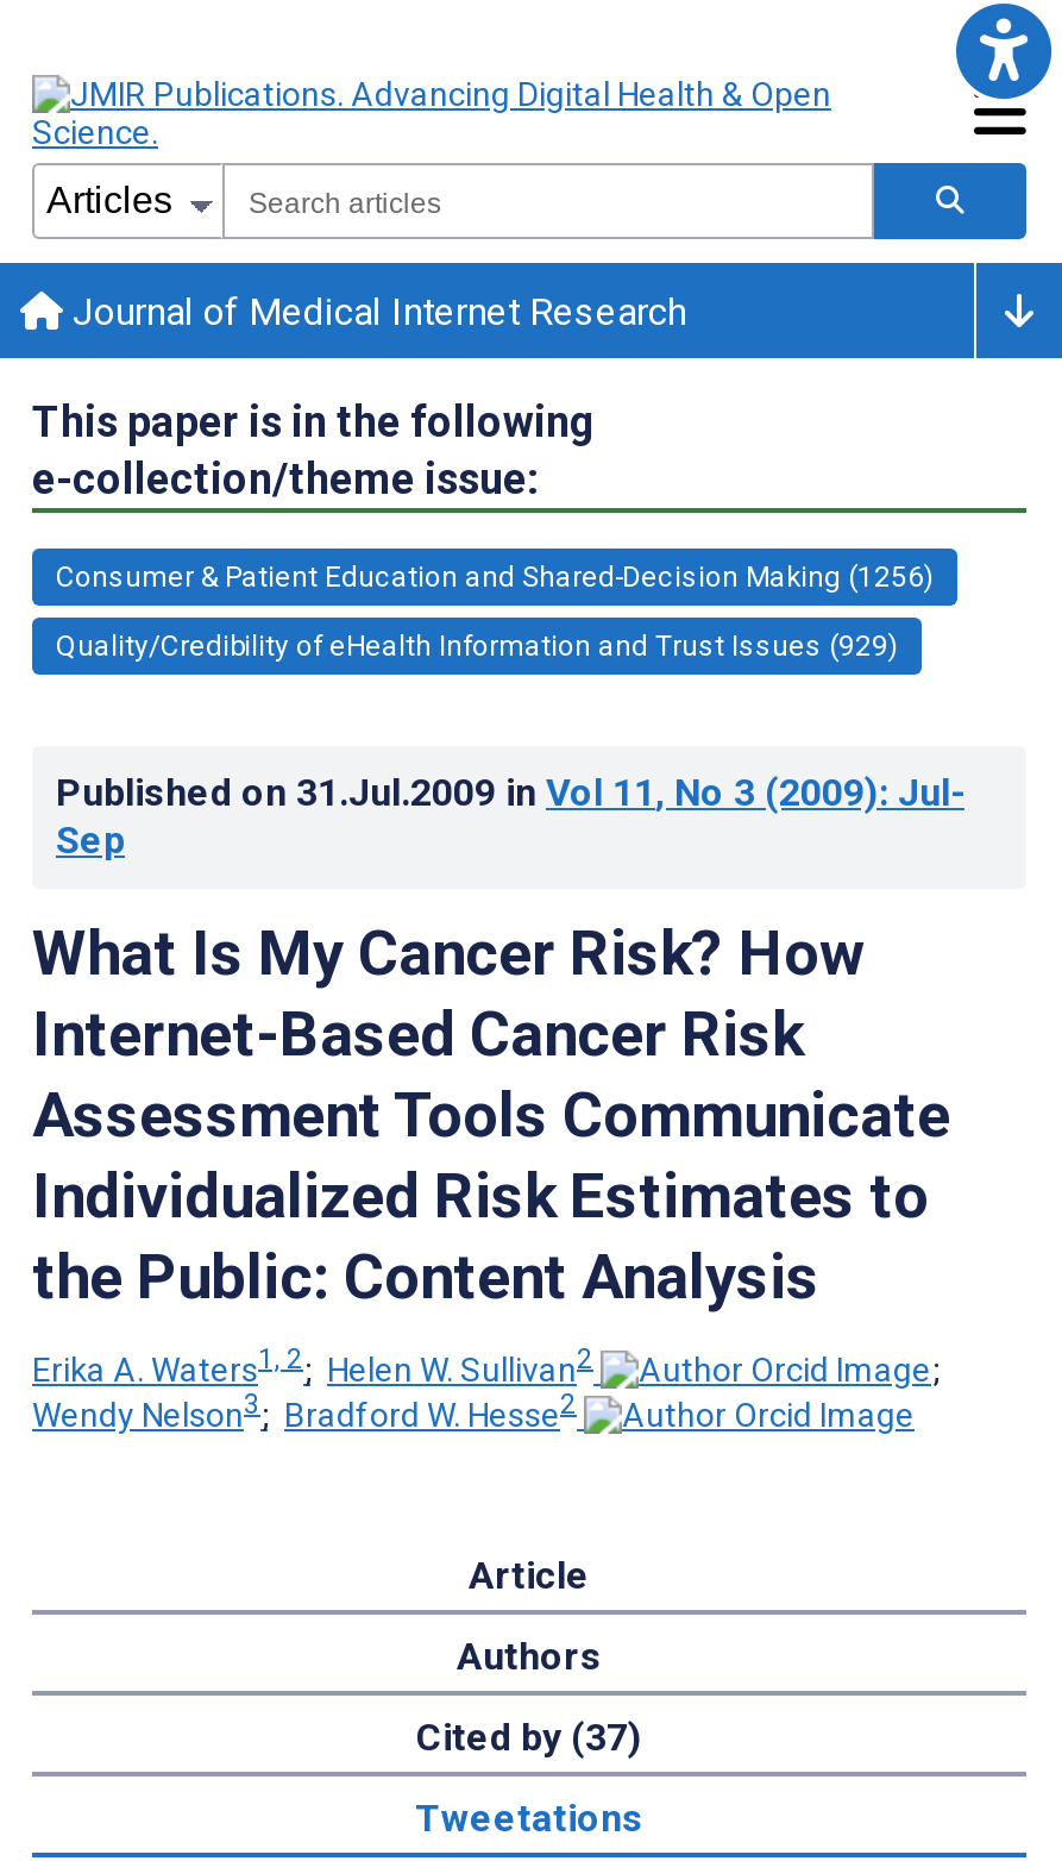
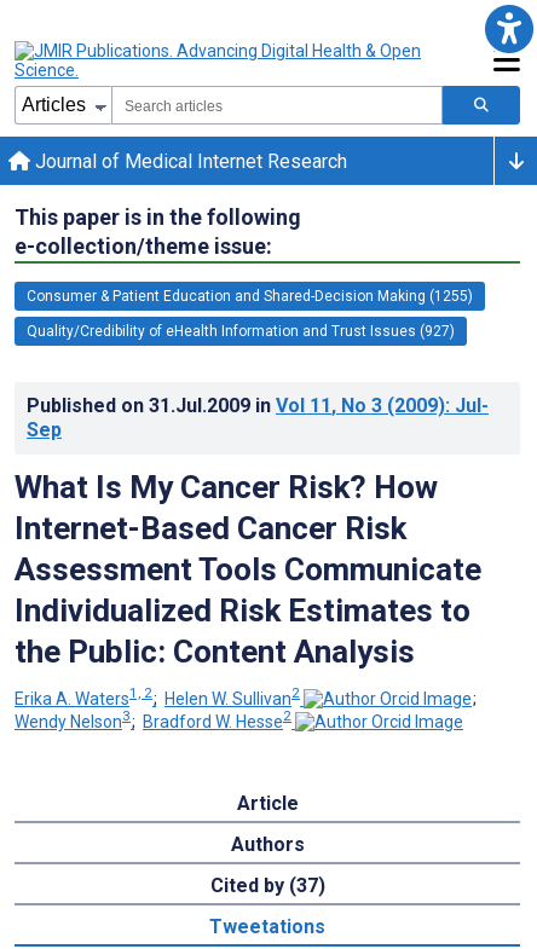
[56,560,934,594] Consumer & Patient Education and Shared-Decision Making (1256) -> [27,288,473,305] Consumer & Patient Education and Shared-Decision Making (1255)
[56,629,898,663] Quality/Credibility of eHealth Information and Trust Issues (929) -> [27,323,455,340] Quality/Credibility of eHealth Information and Trust Issues (927)

